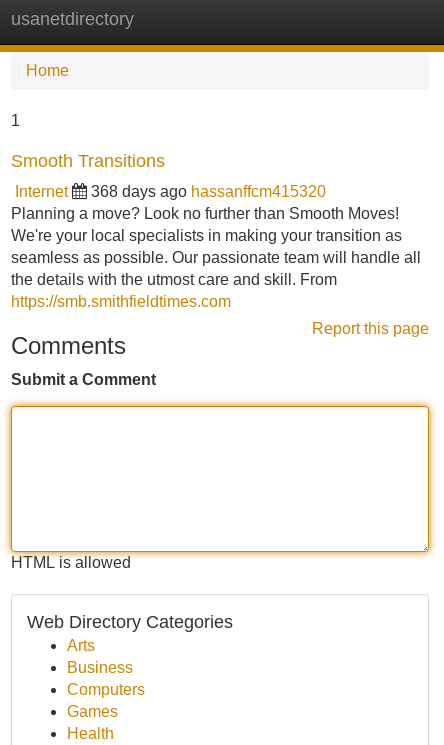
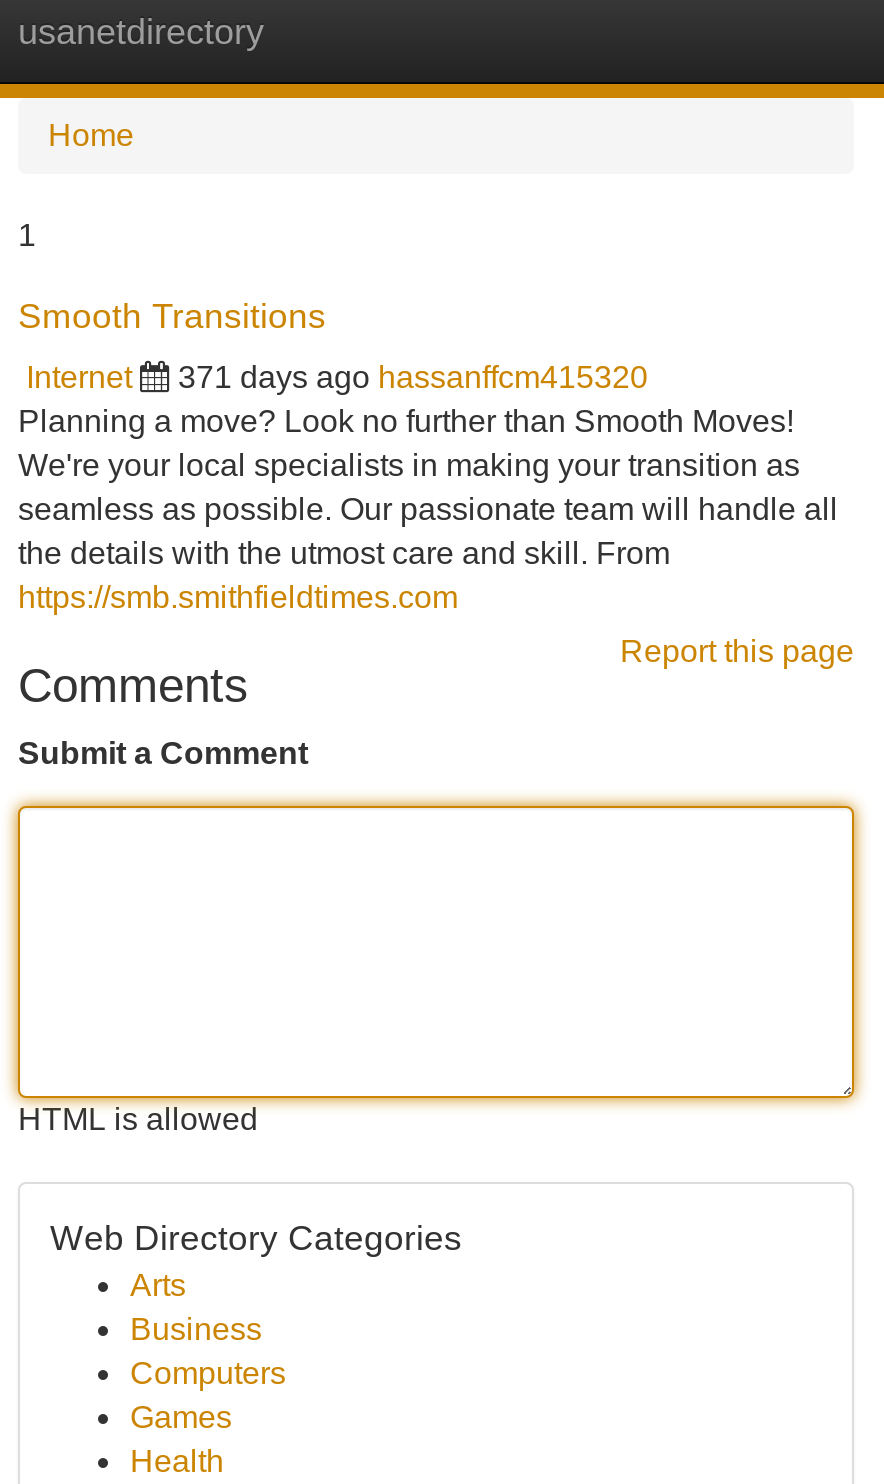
[91,183,326,200] 368 days ago hassanffcm415320 -> [178,360,648,394] 371 days ago hassanffcm415320

